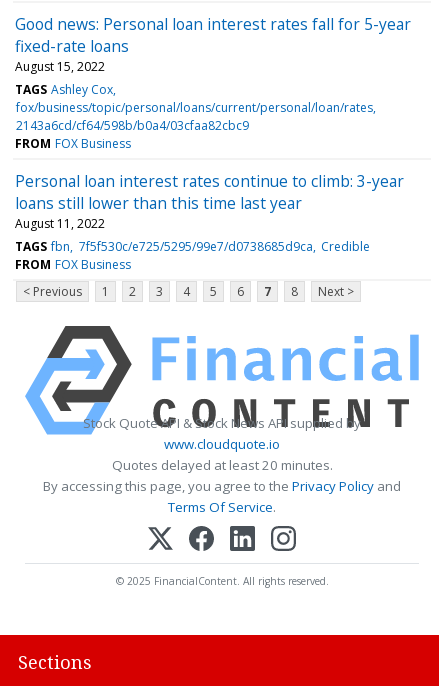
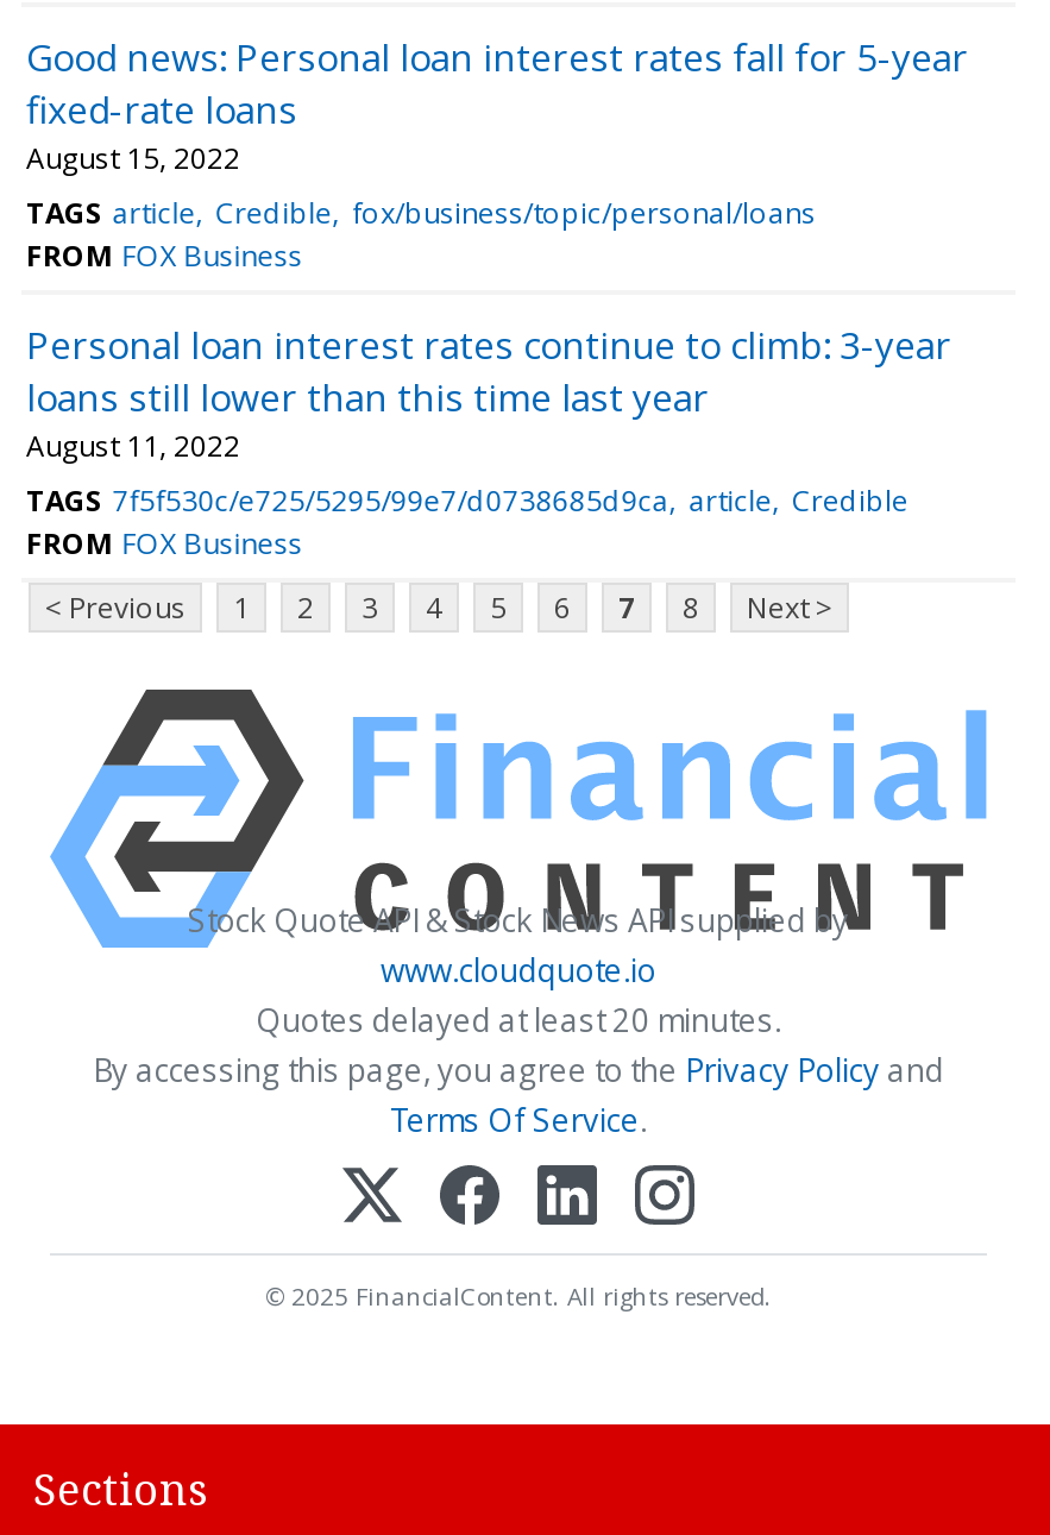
[15,81,373,134] TAGS Ashley Cox | fox/business/topic/personal/loans/current/personal/loan/rates | 2143a6cd/cf64/598b/b0a4/03cfaa82cbc9 -> [26,192,816,233] TAGS article Credible fox/business/topic/personal/loans
[15,238,370,255] TAGS fbn 7f5f530c/e725/5295/99e7/d0738685d9ca Credible -> [26,480,908,520] TAGS 7f5f530c/e725/5295/99e7/d0738685d9ca article Credible

